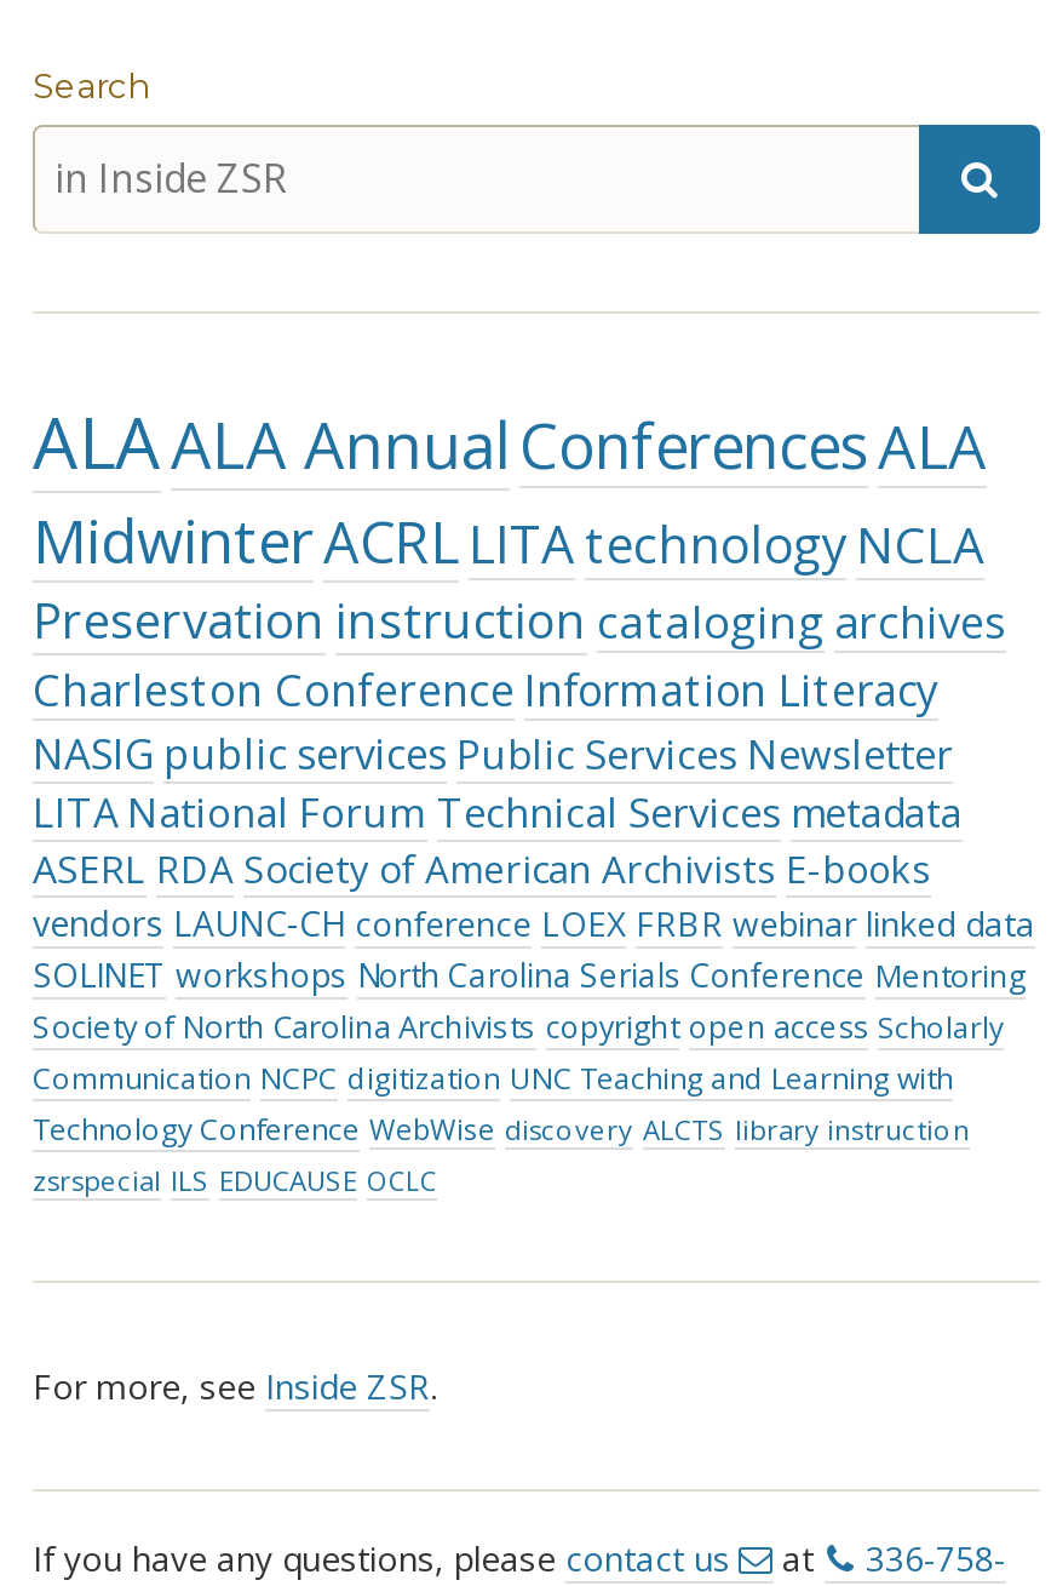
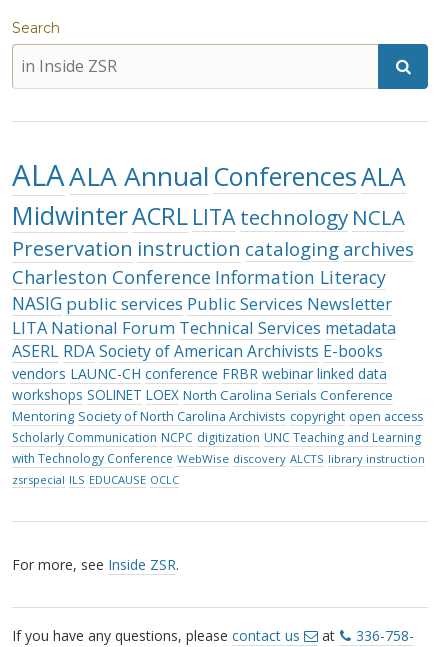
[33,900,1035,1150] vendors LAUNC-CH conference LOEX FRBR webinar linked data | SOLINET workshops North Carolina Serials Conference Mentoring | Society of North Carolina Archivists copyright open access Scholarly | Communication NCPC digitization UNC Teaching and Learning with | Technology Conference WebWise discovery ALCTS library instruction -> [12,364,425,467] vendors LAUNC-CH conference FRBR webinar linked data | workshops SOLINET LOEX North Carolina Serials Conference | Mentoring Society of North Carolina Archivists copyright open access | Scholarly Communication NCPC digitization UNC Teaching and Learning | with Technology Conference WebWise discovery ALCTS library instruction

